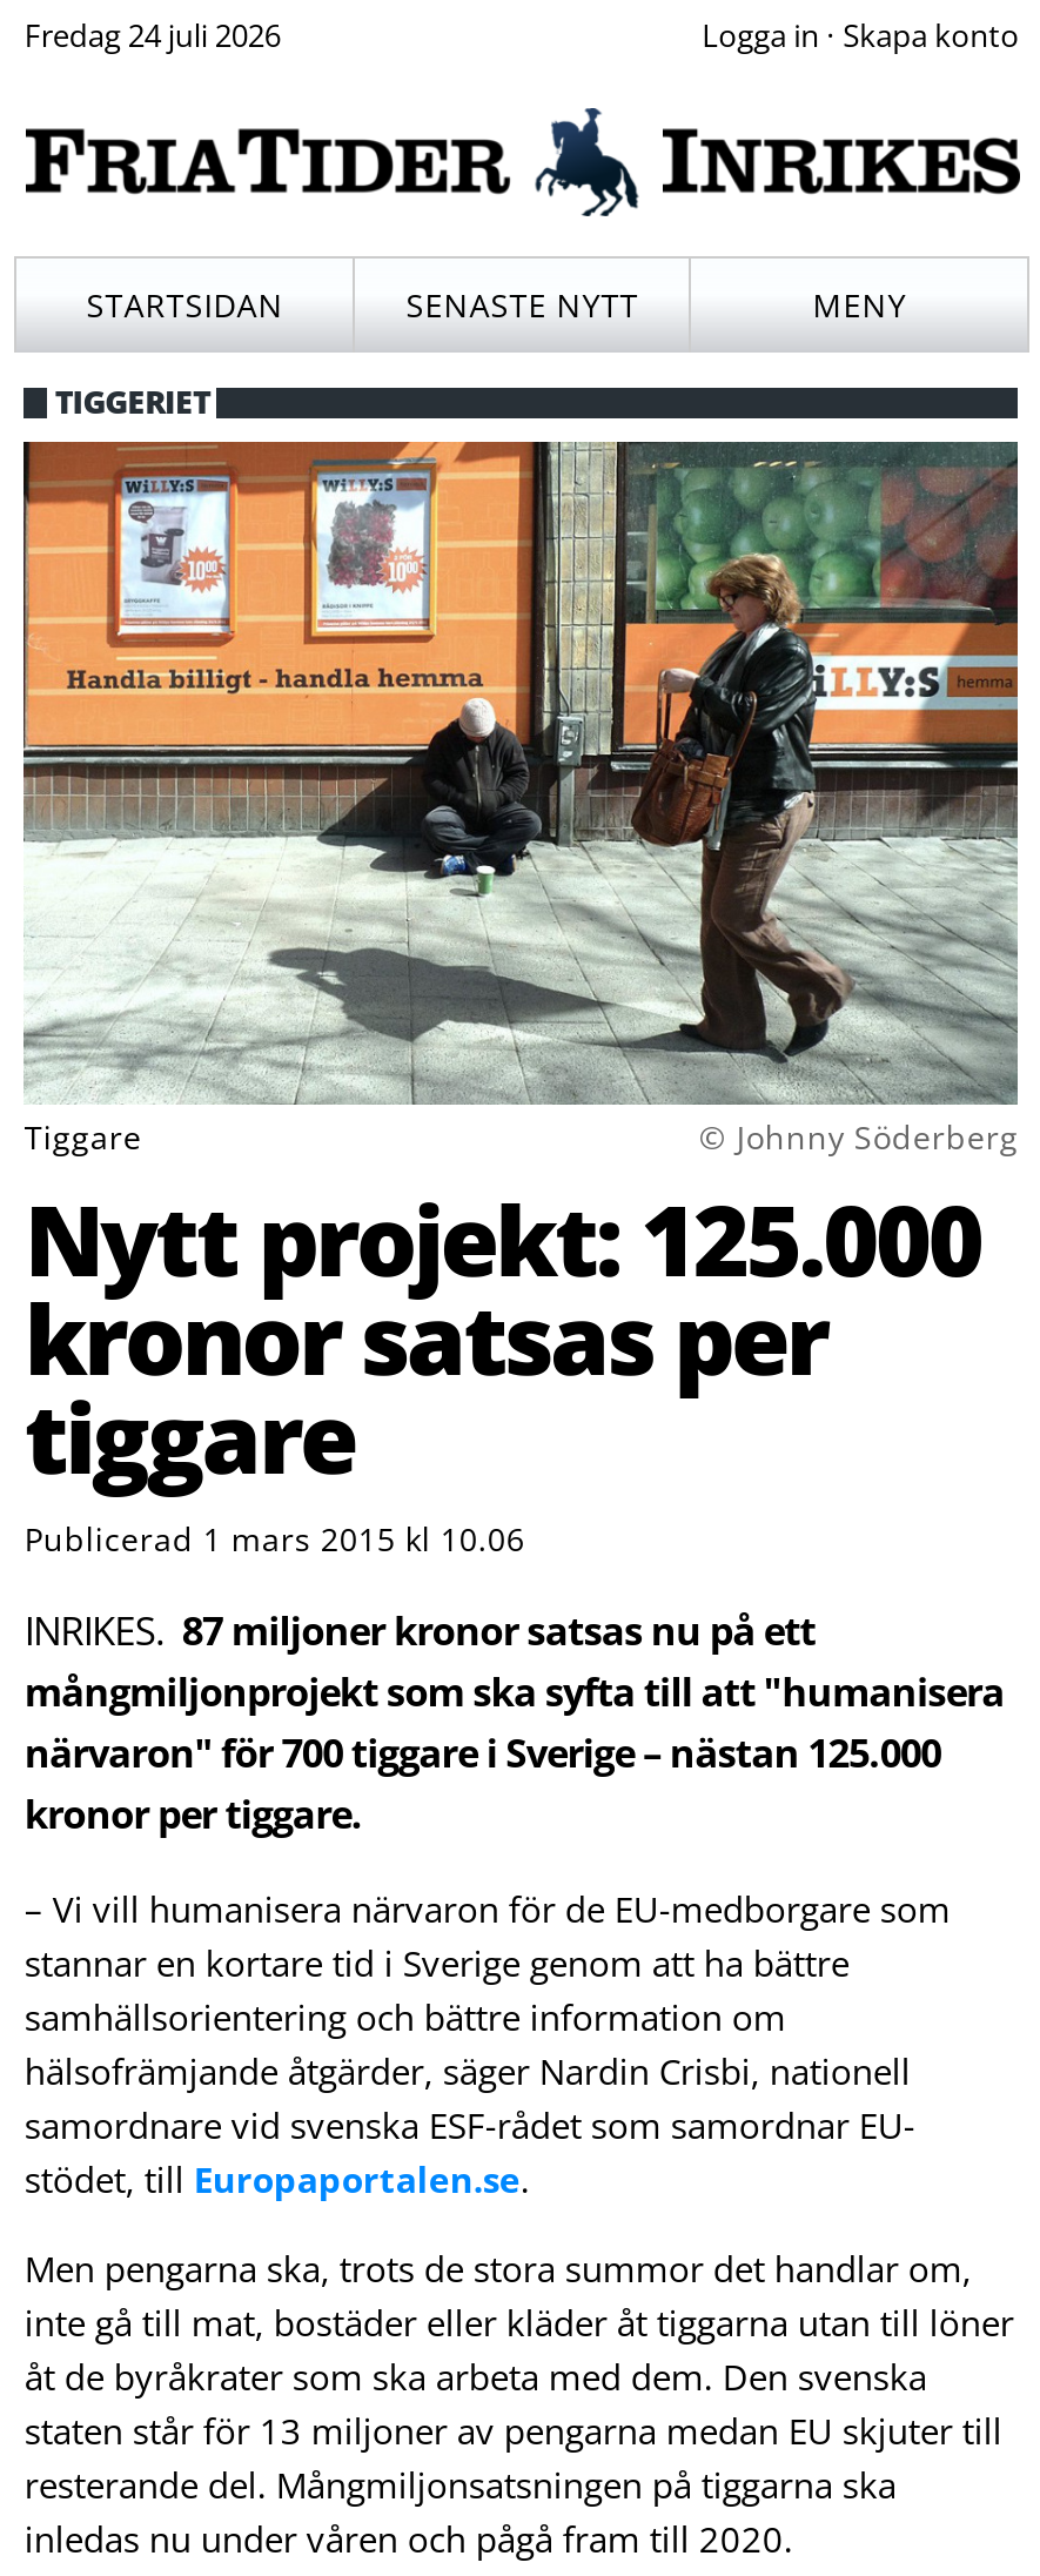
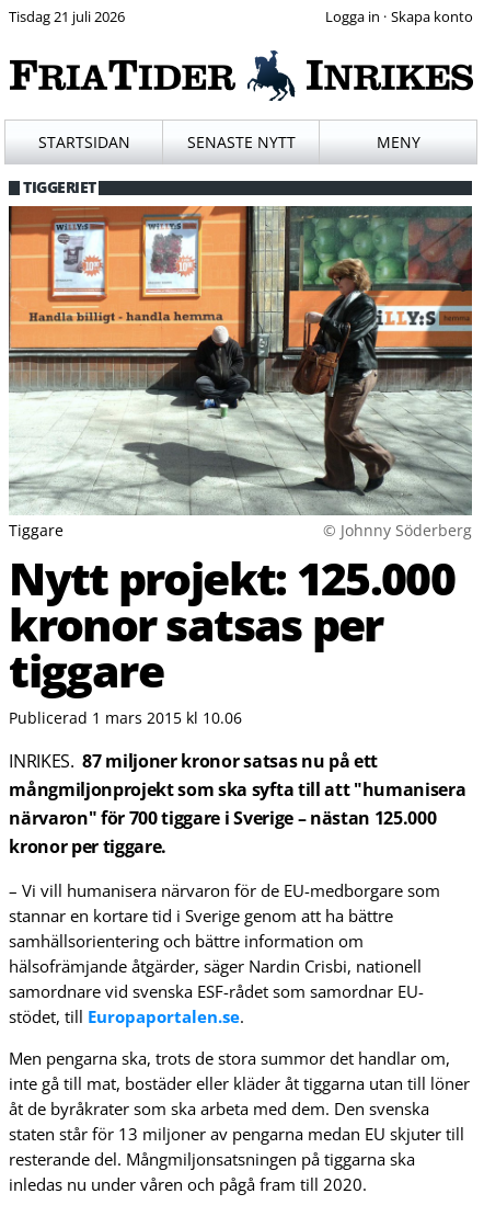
[24,15,280,57] Fredag 24 juli 2026 -> [9,7,125,27] Tisdag 21 juli 2026

